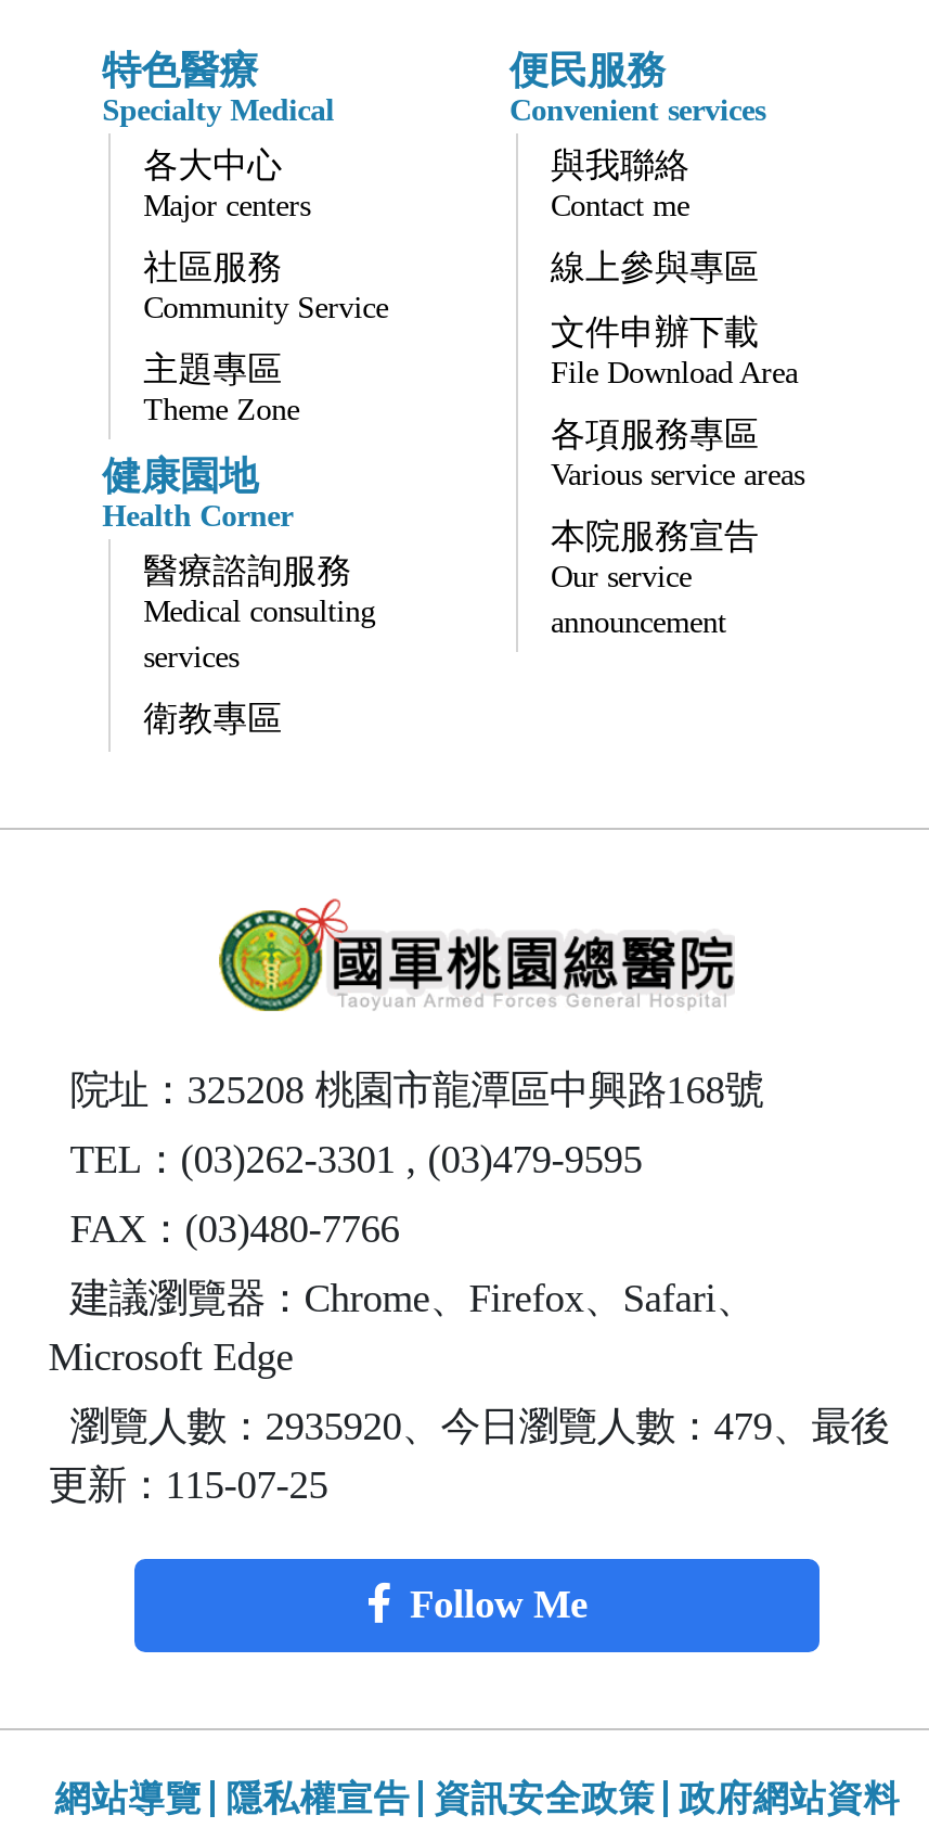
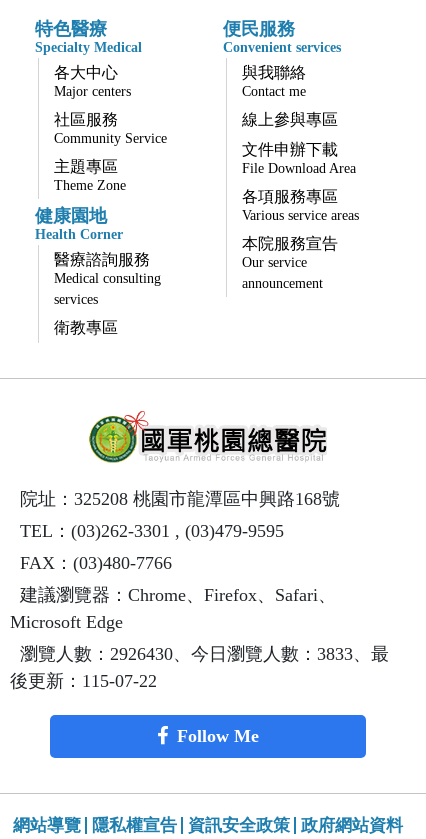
[48,1405,889,1507] 瀏覽人數：2935920、今日瀏覽人數：479、最後 | 更新：115-07-25 -> [10,644,389,691] 瀏覽人數：2926430、今日瀏覽人數：3833、最 | 後更新：115-07-22

